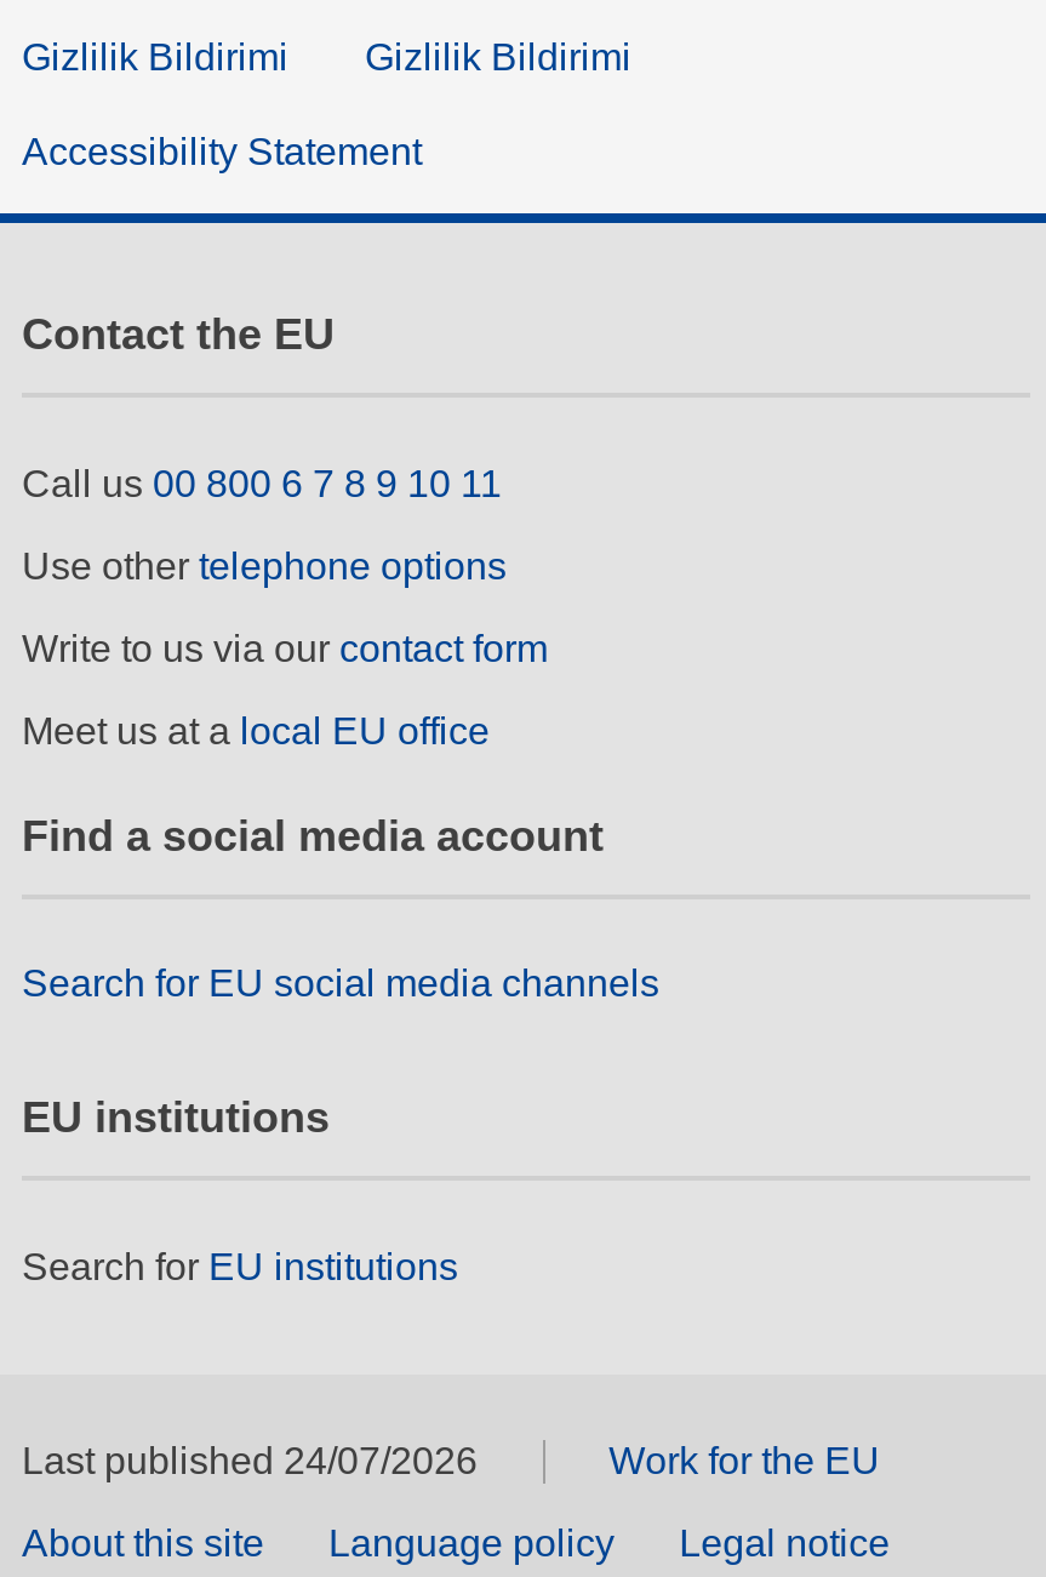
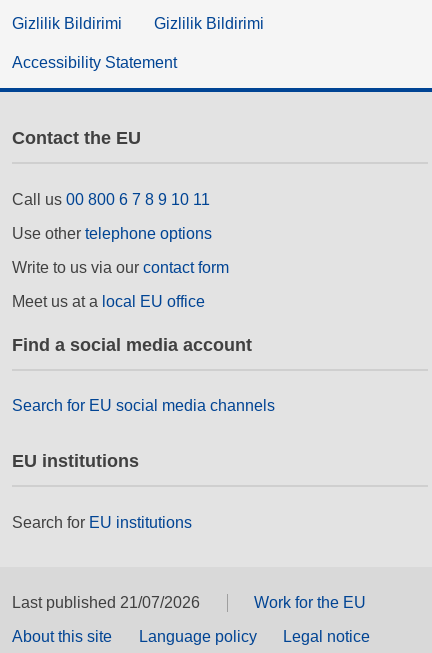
[22,1440,478,1481] Last published 24/07/2026 -> [12,594,200,611] Last published 21/07/2026

